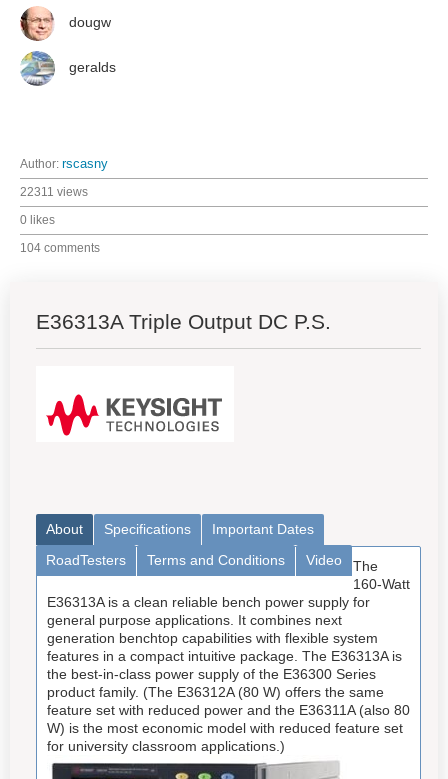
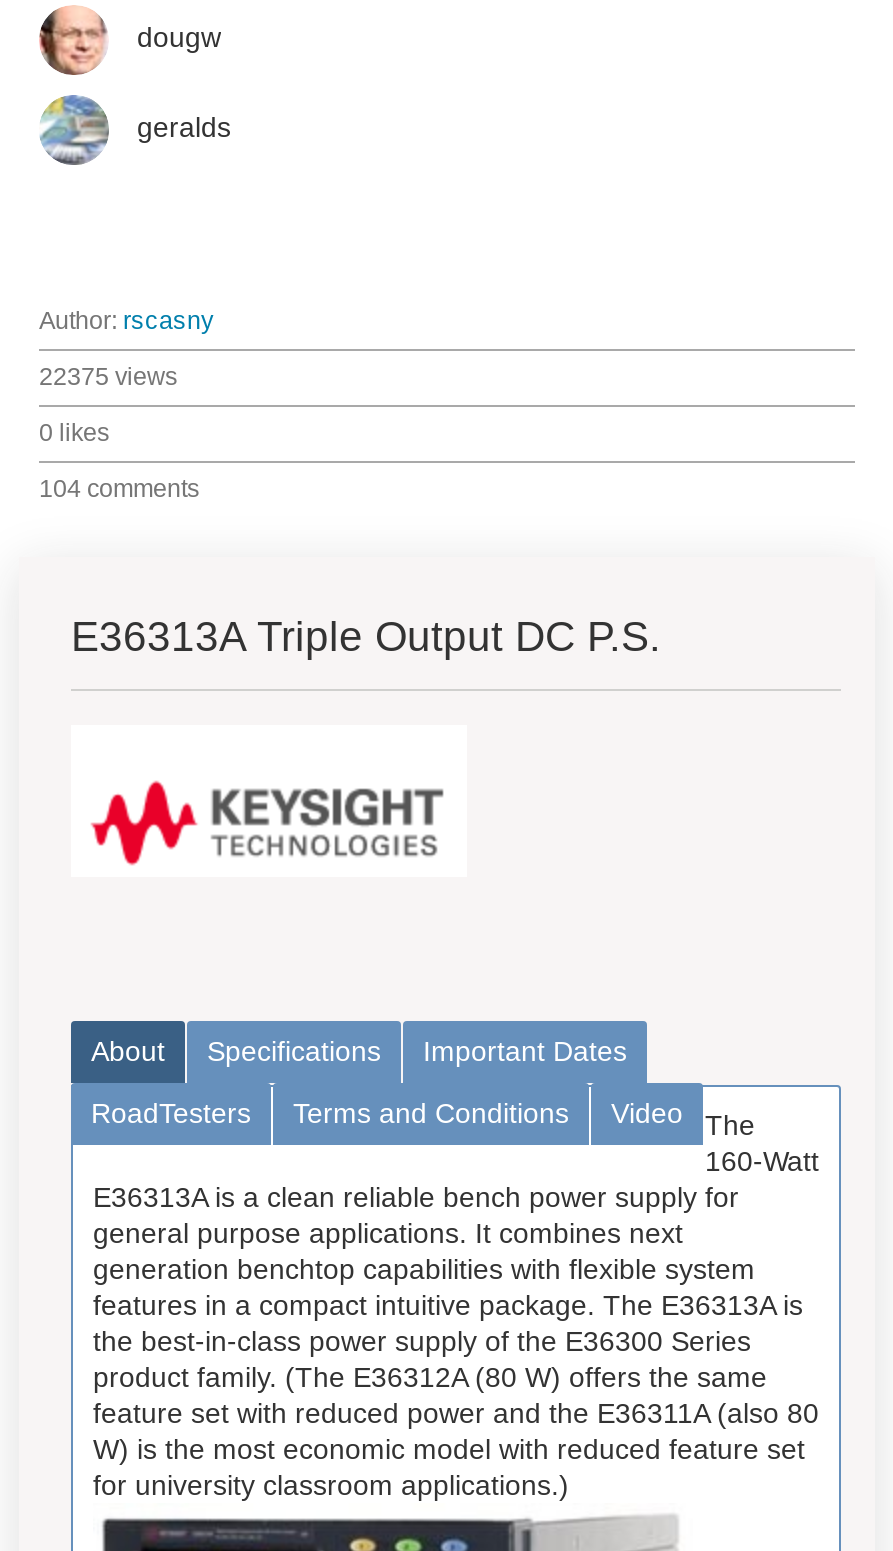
[20,185,88,199] 22311 views -> [39,364,177,392] 22375 views

